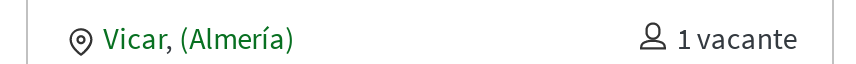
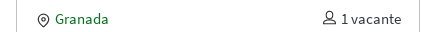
[103,18,295,56] Vicar, (Almería) -> [55,9,109,28] Granada

